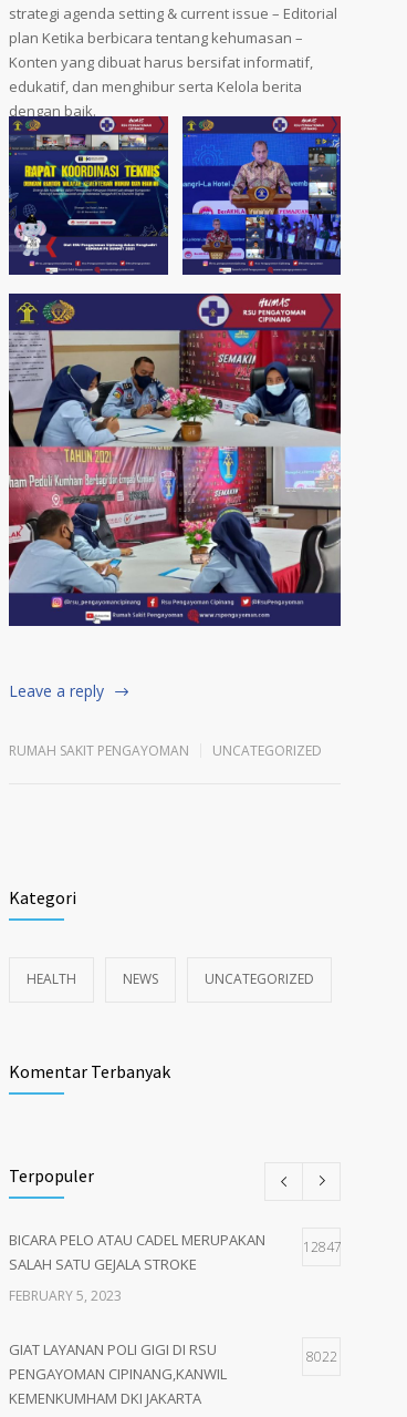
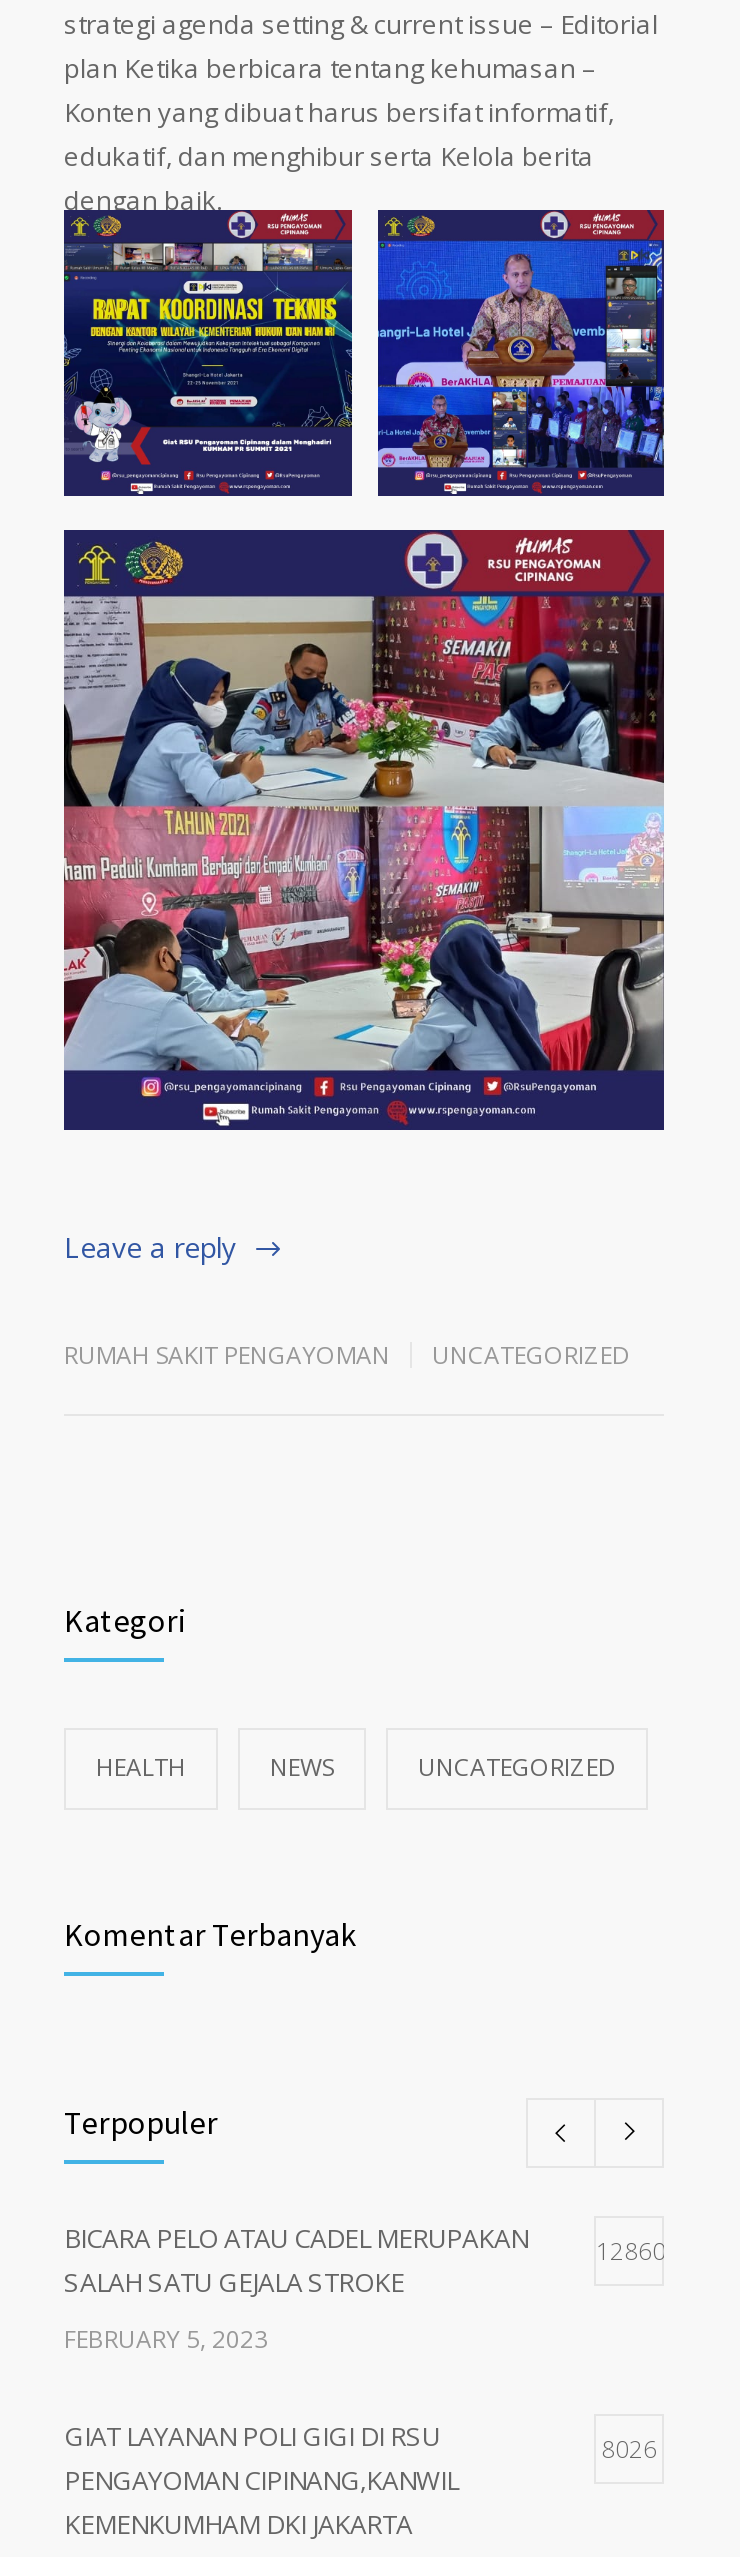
[9,1230,342,1256] BICARA PELO ATAU CADEL MERUPAKAN 12847 -> [64,2220,666,2268] BICARA PELO ATAU CADEL MERUPAKAN 12860
[306,1347,337,1366] 8022 -> [601,2432,657,2466] 8026

